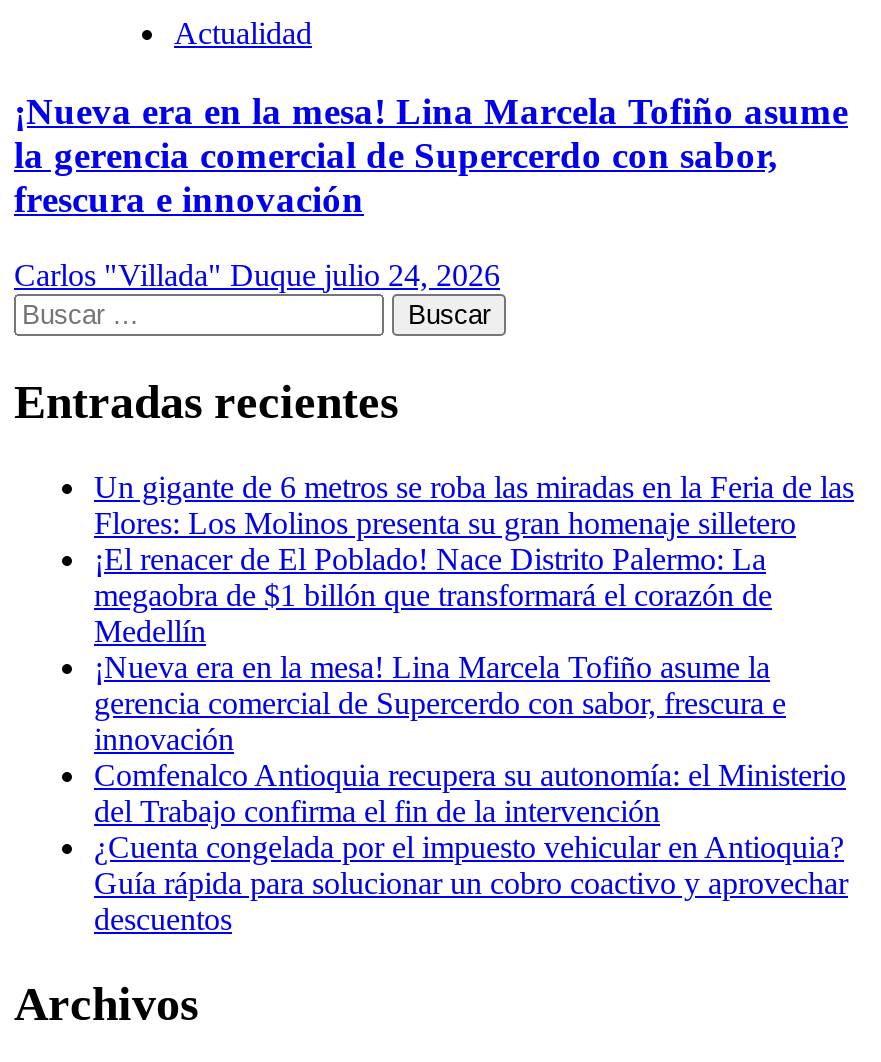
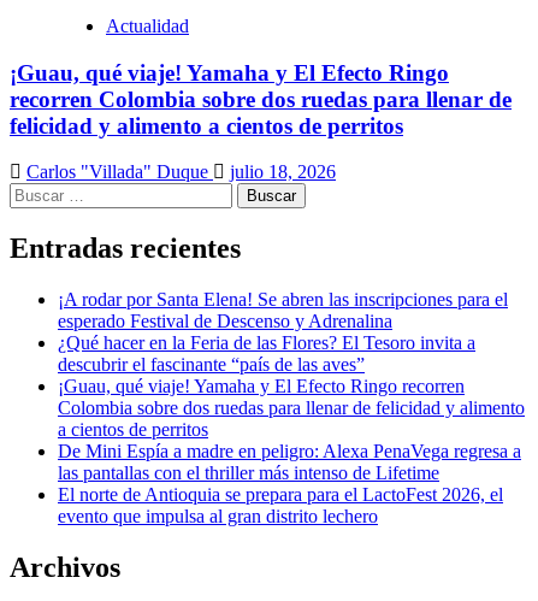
[14,89,848,219] ¡Nueva era en la mesa! Lina Marcela Tofiño asume | la gerencia comercial de Supercerdo con sabor, | frescura e innovación -> [10,60,512,138] ¡Guau, qué viaje! Yamaha y El Efecto Ringo | recorren Colombia sobre dos ruedas para llenar de | felicidad y alimento a cientos de perritos
[14,259,500,293] Carlos "Villada" Duque julio 24, 2026 -> [26,162,336,182] Carlos "Villada" Duque | julio 18, 2026
[94,470,854,936] Un gigante de 6 metros se roba las miradas en la Feria de las | Flores: Los Molinos presenta su gran homenaje silletero | ¡El renacer de El Poblado! Nace Distrito Palermo: La | megaobra de $1 billón que transformará el corazón de | Medellín | ¡Nueva era en la mesa! Lina Marcela Tofiño asume la | gerencia comercial de Supercerdo con sabor, frescura e | innovación | Comfenalco Antioquia recupera su autonomía: el Ministerio | del Trabajo confirma el fin de la intervención | ¿Cuenta congelada por el impuesto vehicular en Antioquia? | Guía rápida para solucionar un cobro coactivo y aprovechar | descuentos -> [58,289,525,527] ¡A rodar por Santa Elena! Se abren las inscripciones para el | esperado Festival de Descenso y Adrenalina | ¿Qué hacer en la Feria de las Flores? El Tesoro invita a | descubrir el fascinante “país de las aves” | ¡Guau, qué viaje! Yamaha y El Efecto Ringo recorren | Colombia sobre dos ruedas para llenar de felicidad y alimento | a cientos de perritos | De Mini Espía a madre en peligro: Alexa PenaVega regresa a | las pantallas con el thriller más intenso de Lifetime | El norte de Antioquia se prepara para el LactoFest 2026, el | evento que impulsa al gran distrito lechero

